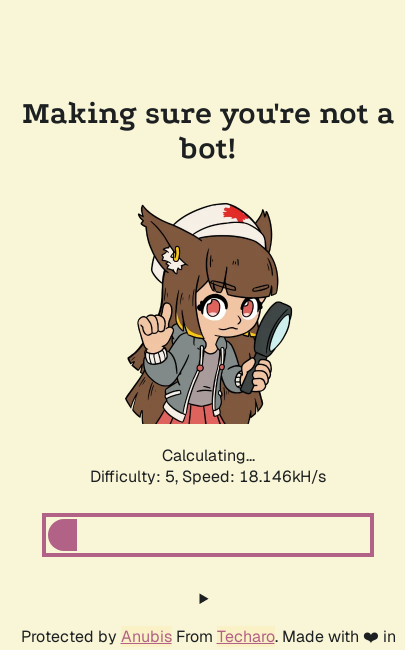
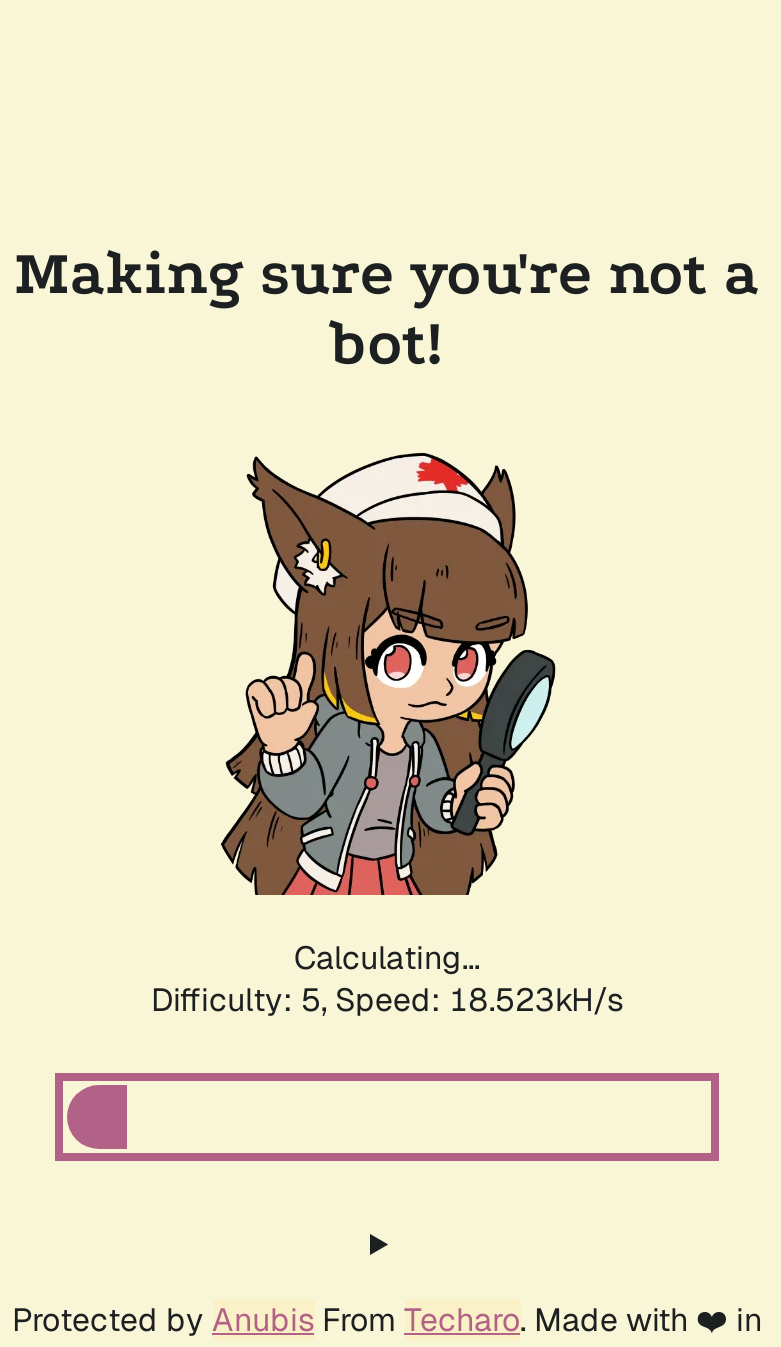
[90,466,326,487] Difficulty: 5, Speed: 18.146kH/s -> [151,979,623,1021] Difficulty: 5, Speed: 18.523kH/s

